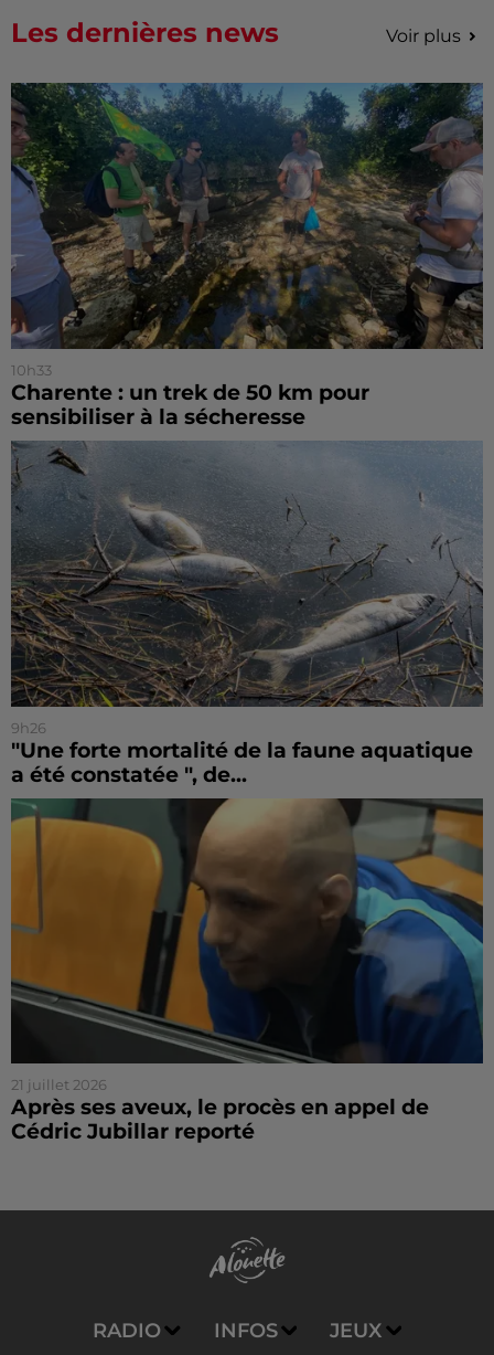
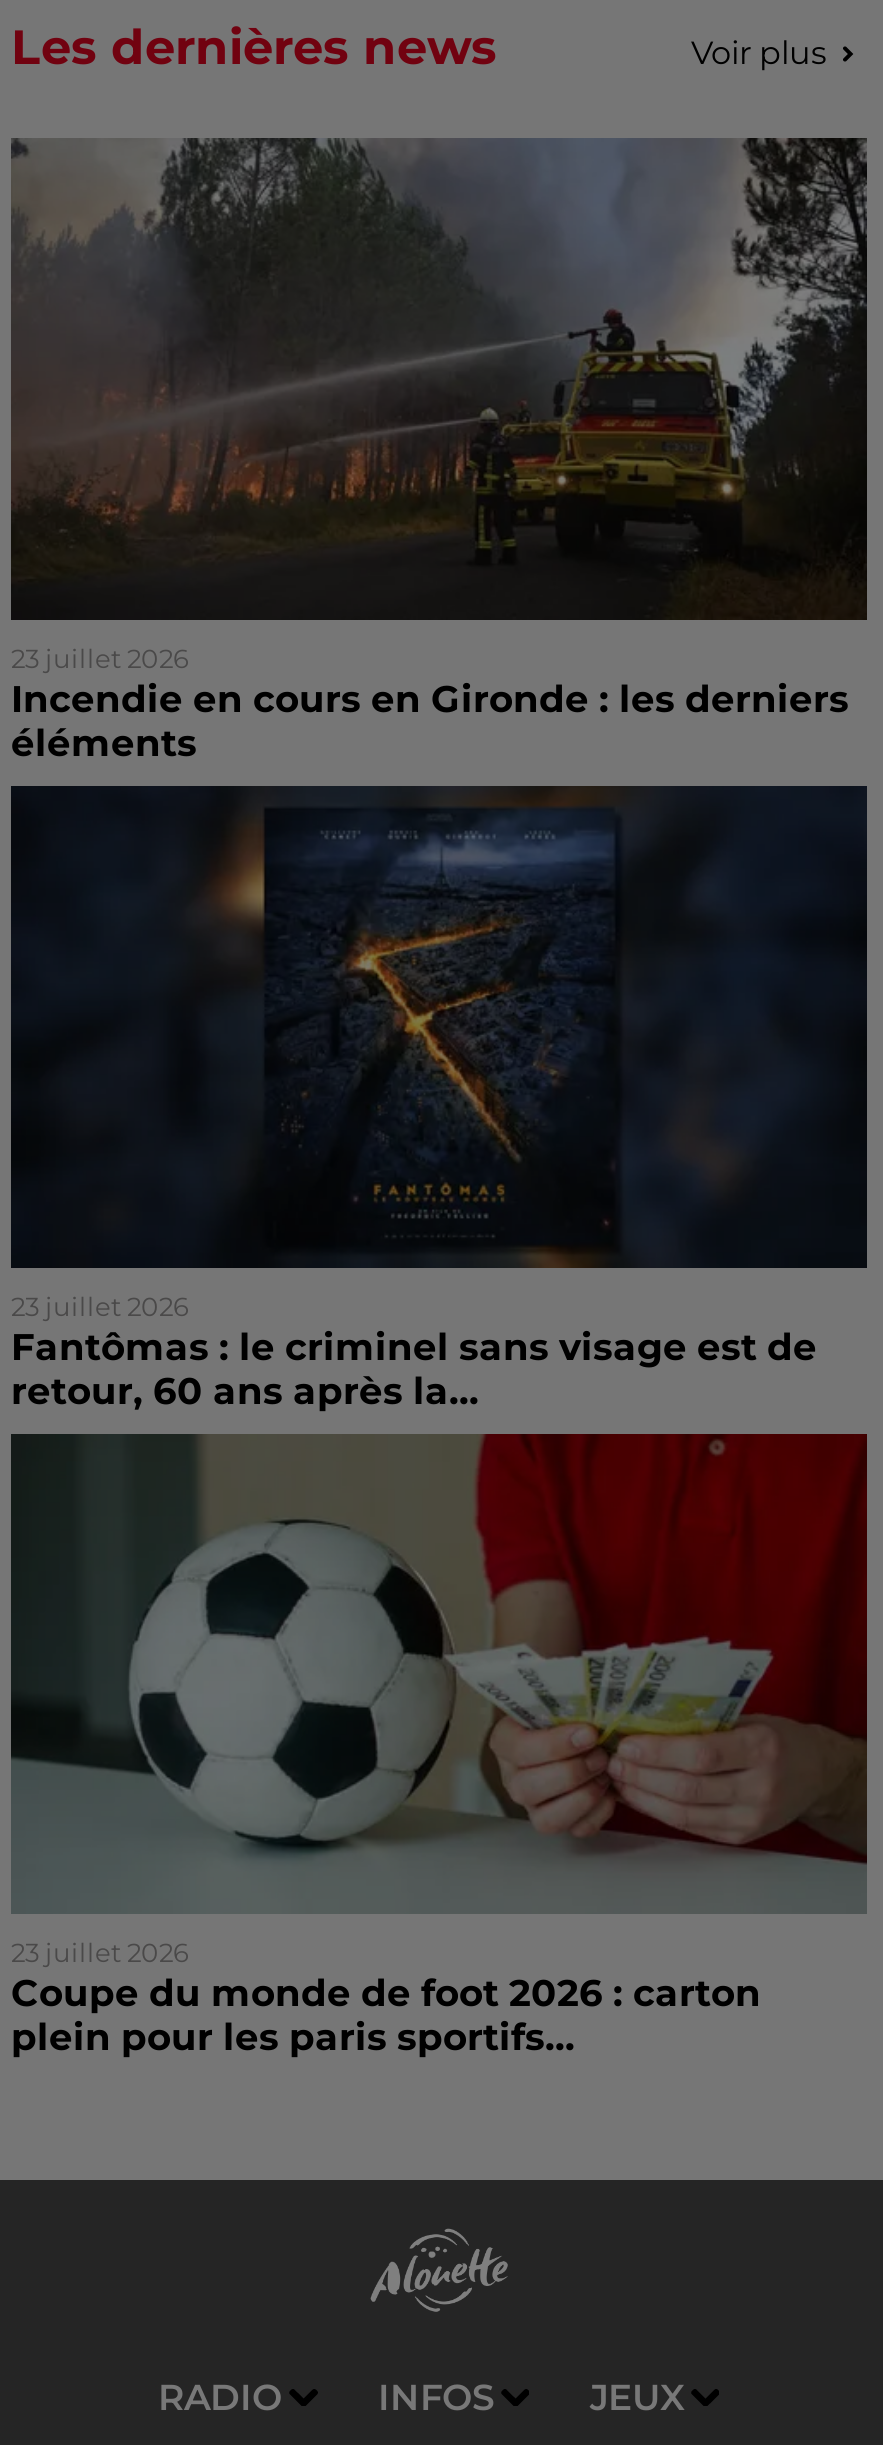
[10,82,484,429] [image] | 10h33 | Charente : un trek de 50 km pour | sensibiliser à la sécheresse -> [9,136,869,766] [image] | 23 juillet 2026 | Incendie en cours en Gironde : les derniers | éléments
[10,441,484,787] [image] | 9h26 | "Une forte mortalité de la faune aquatique | a été constatée ", de... -> [9,784,869,1413] [image] | 23 juillet 2026 | Fantômas : le criminel sans visage est de | retour, 60 ans après la...
[10,797,484,1144] [image] | 21 juillet 2026 | Après ses aveux, le procès en appel de | Cédric Jubillar reporté -> [9,1432,869,2061] [image] | 23 juillet 2026 | Coupe du monde de foot 2026 : carton | plein pour les paris sportifs...

